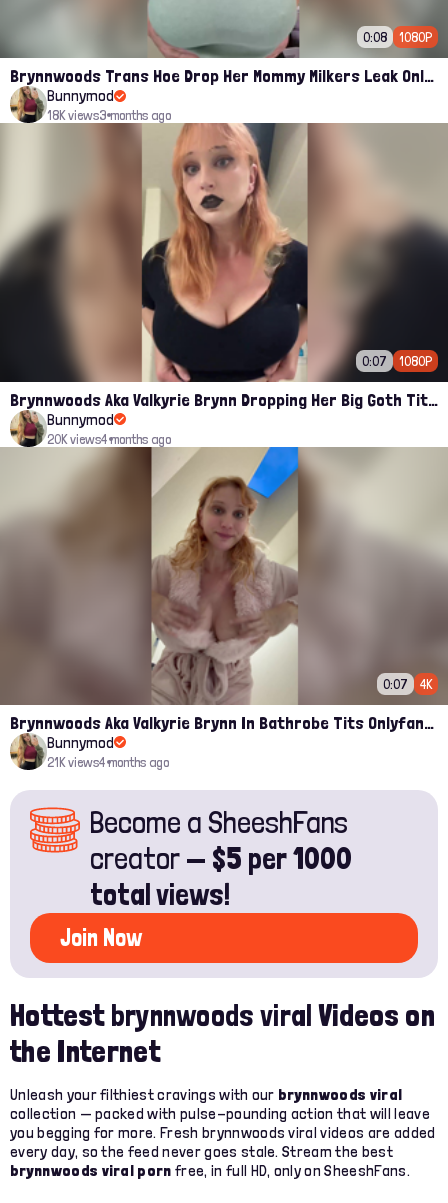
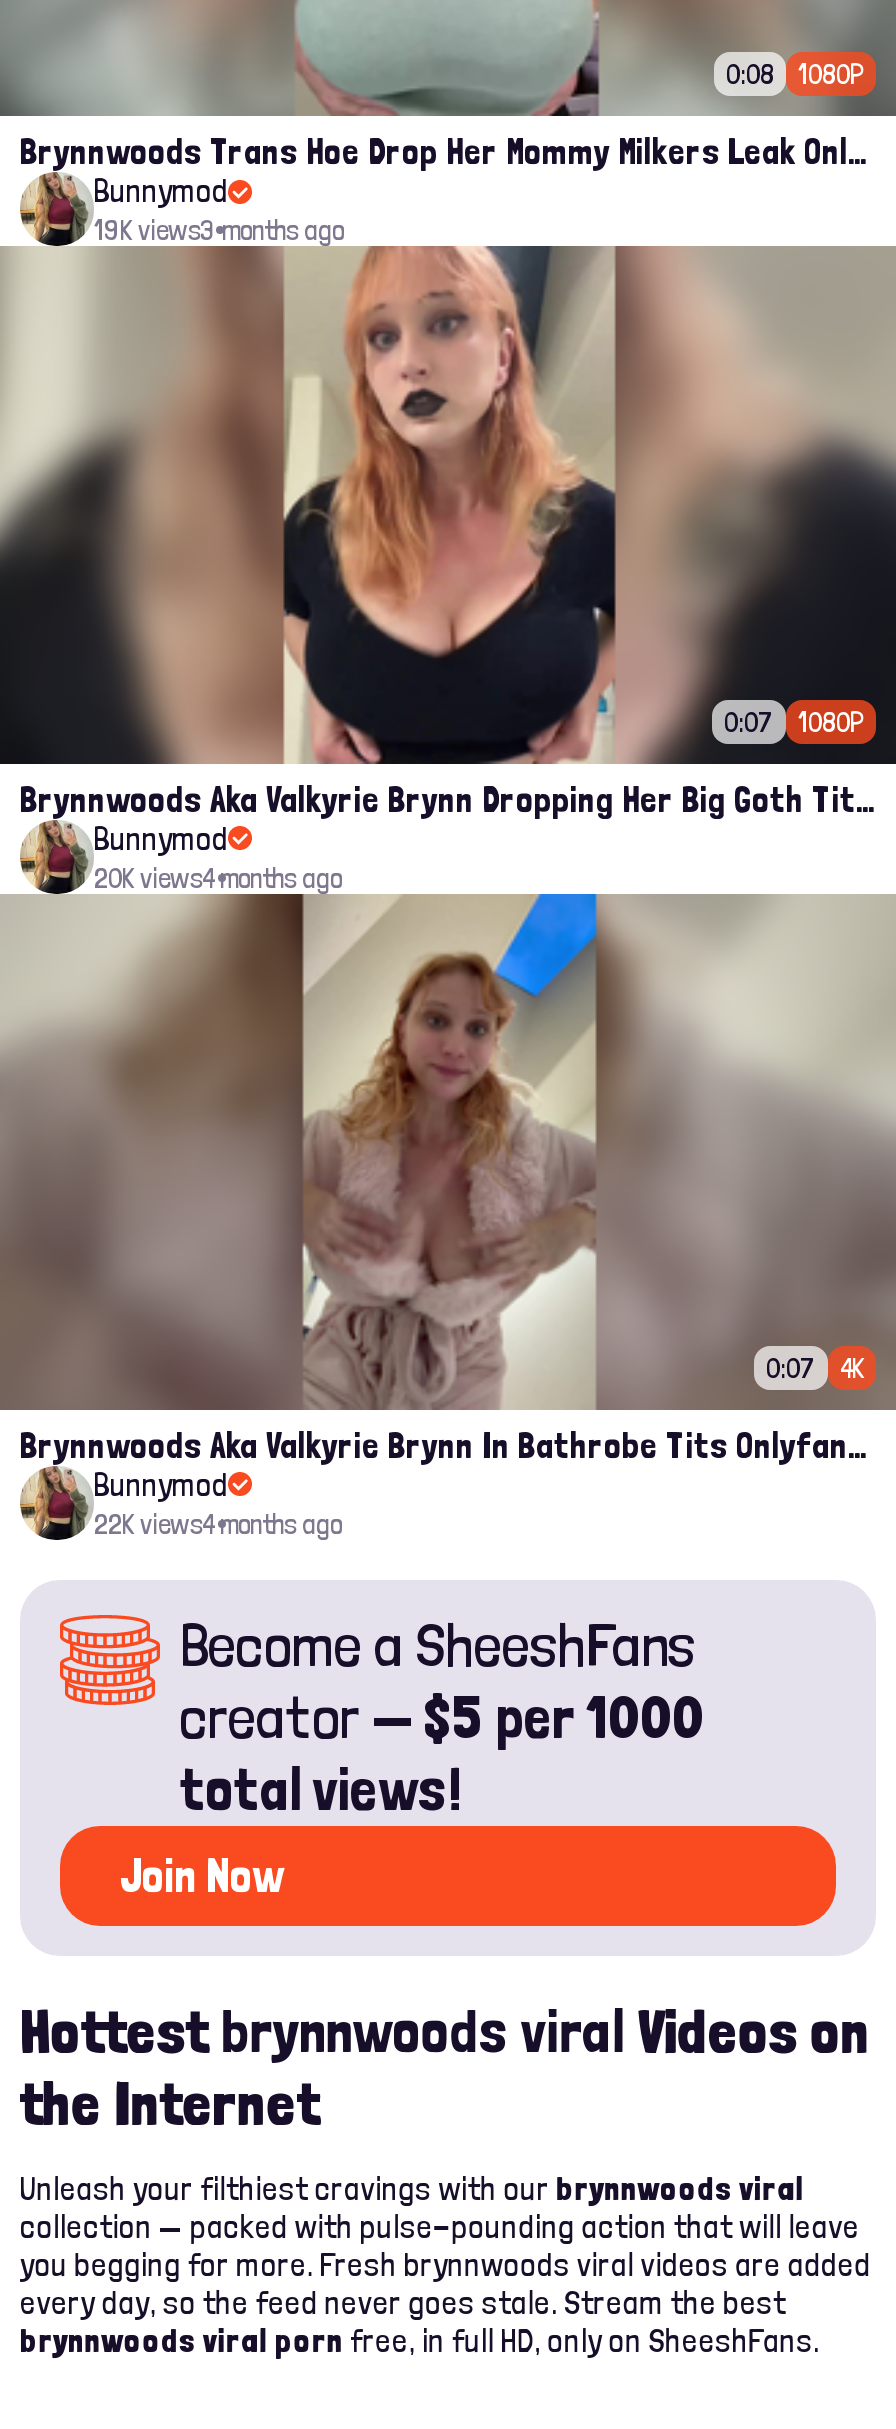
[47,107,171,123] 18K views3 months ago -> [94,214,344,246] 19K views3 months ago
[47,754,169,770] 21K views4 months ago -> [94,1508,342,1540] 22K views4 months ago

